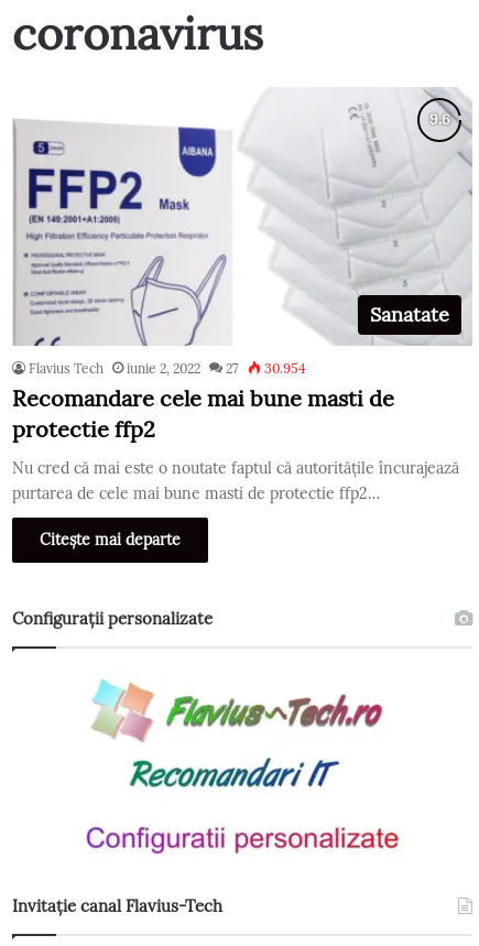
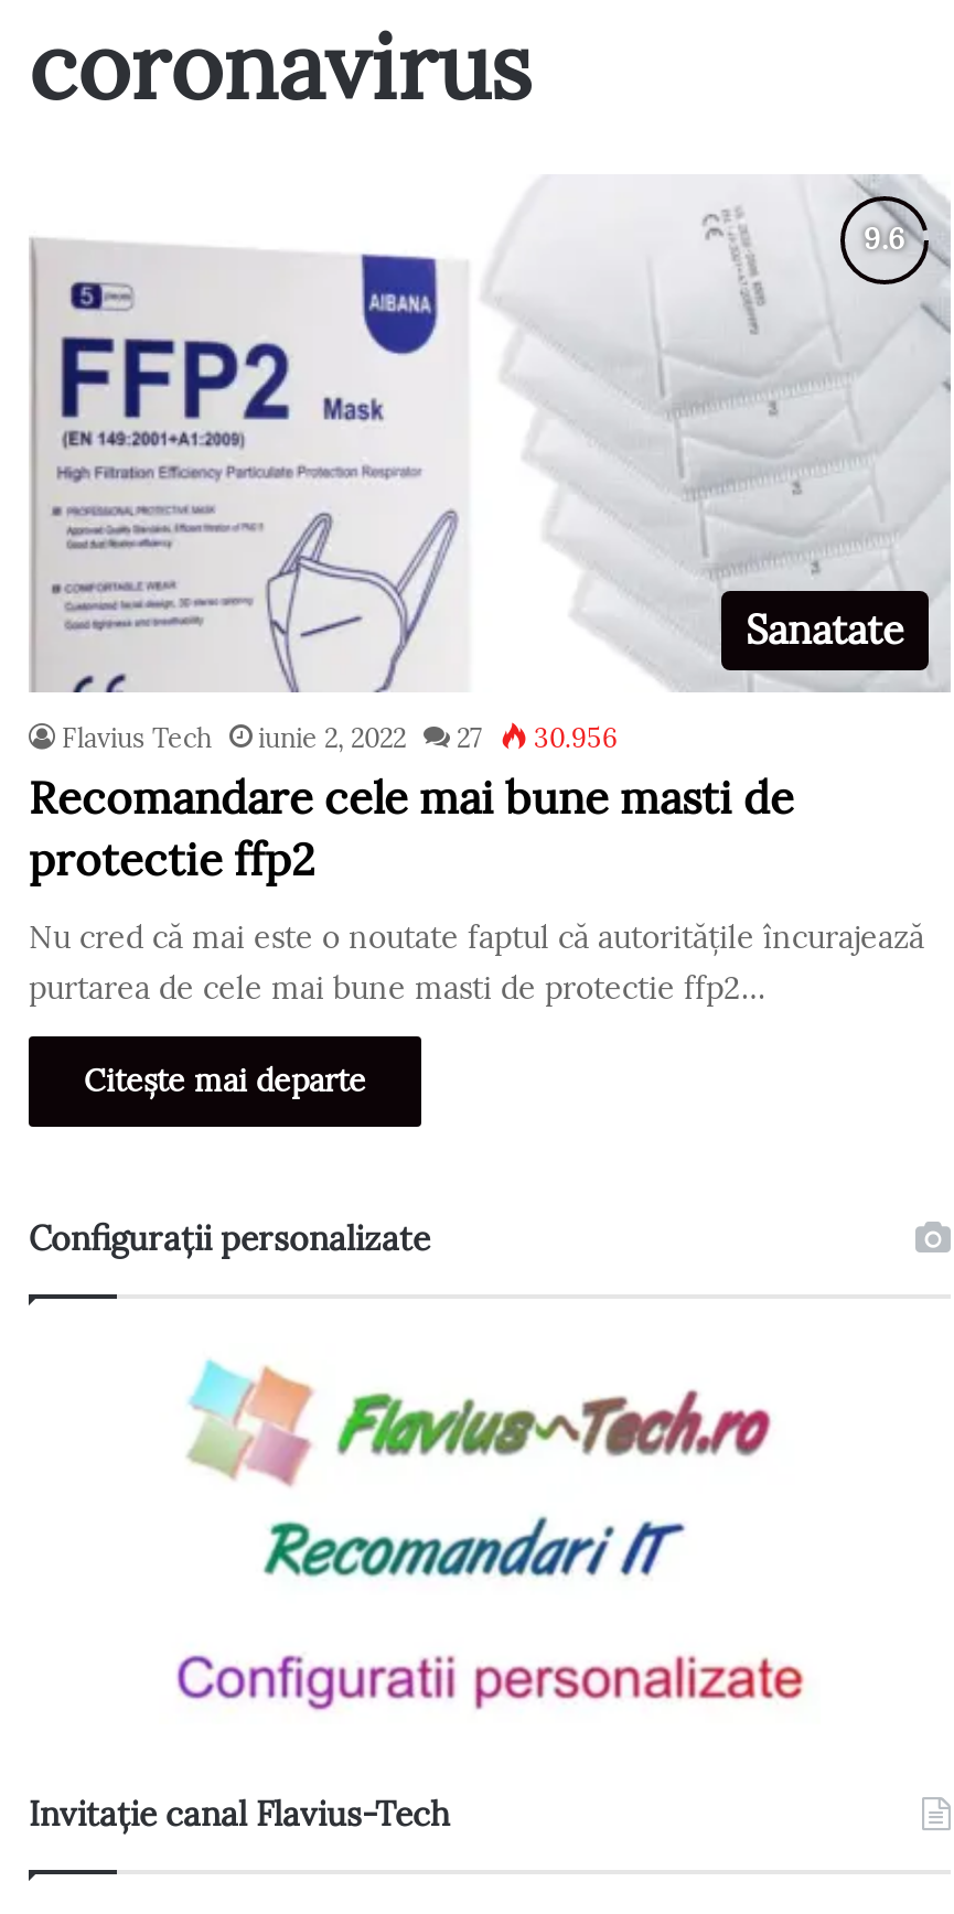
[29,360,306,377] Flavius Tech iunie 2, 2022 27 30.954 -> [62,722,618,755] Flavius Tech iunie 2, 2022 27 30.956

